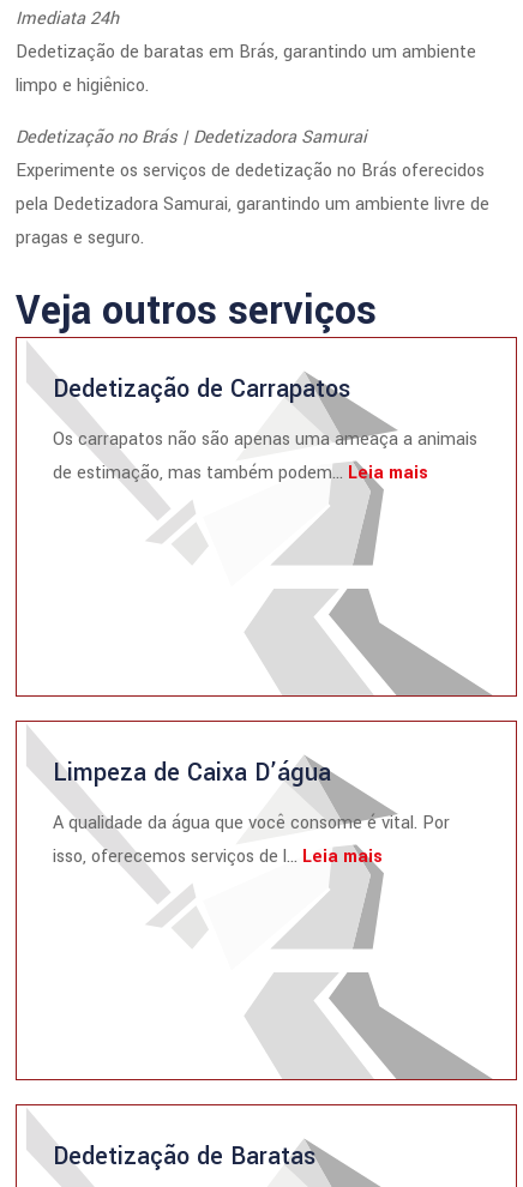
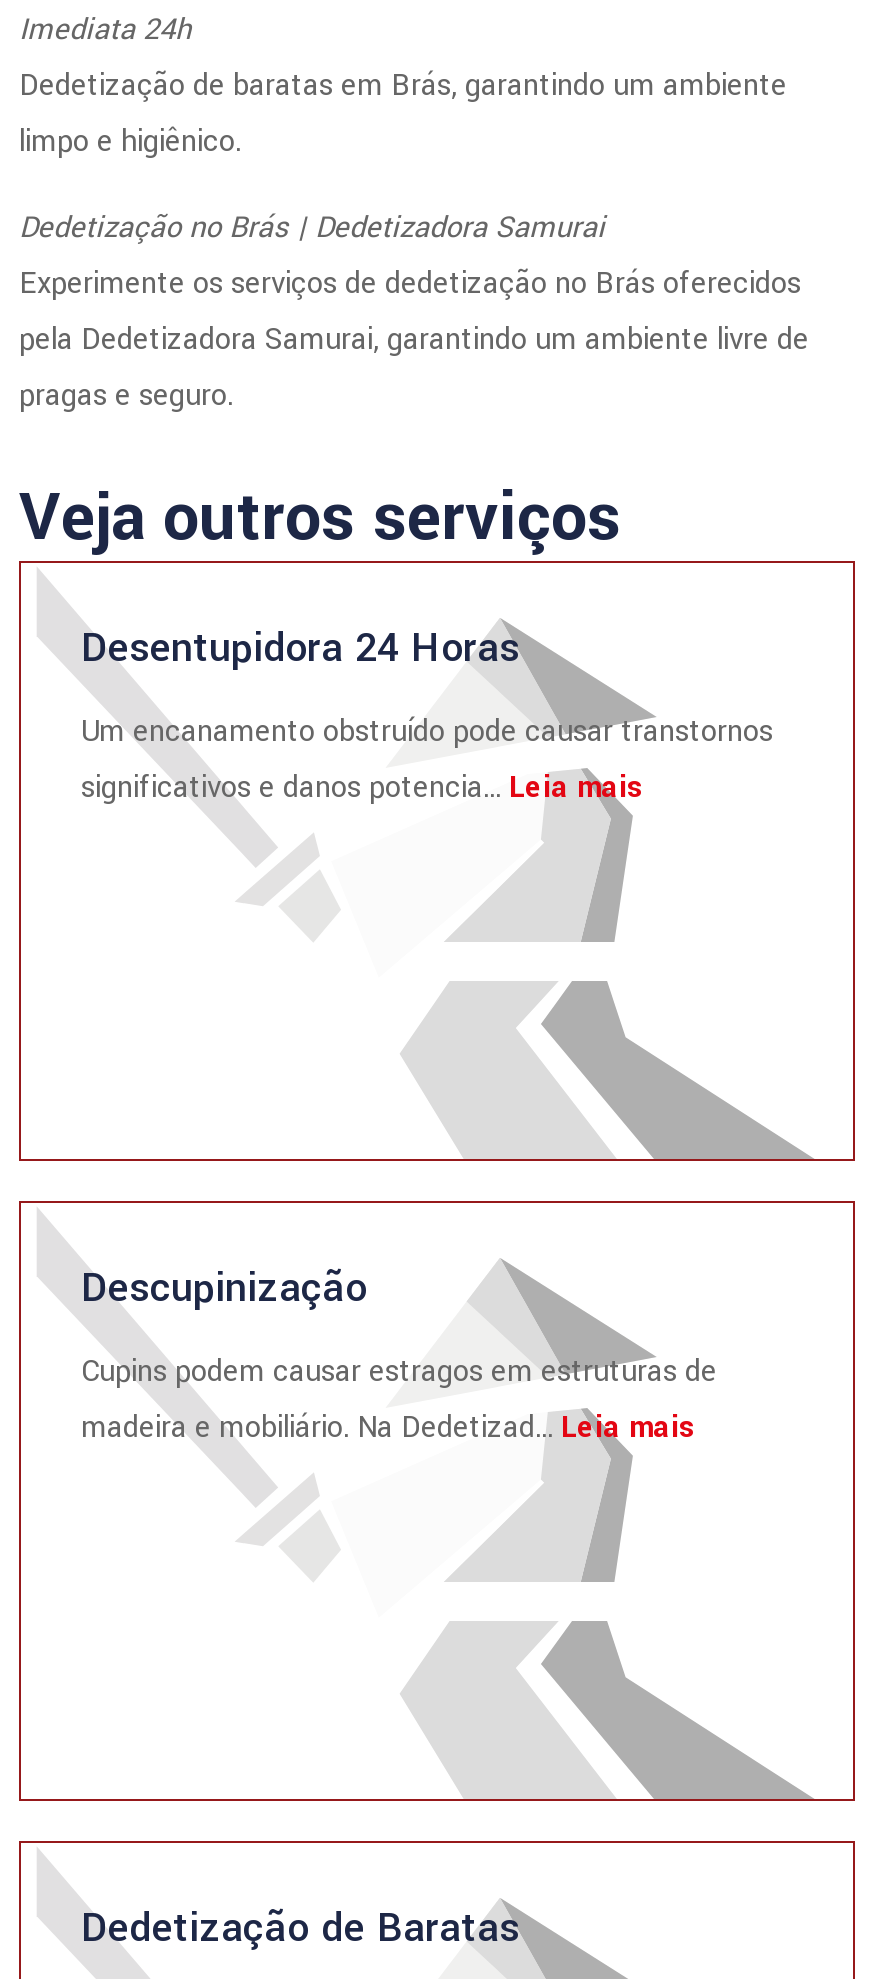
[53,372,350,406] Dedetização de Carrapatos -> [81,619,519,677] Desentupidora 24 Horas
[53,427,477,486] Os carrapatos não são apenas uma ameaça a animais | de estimação, mas também podem... Leia mais -> [81,711,773,809] Um encanamento obstruído pode causar transtornos | significativos e danos potencia... Leia mais
[53,755,331,790] Limpeza de Caixa D’água -> [81,1259,367,1317] Descupinização
[53,811,450,869] A qualidade da água que você consome é vital. Por | isso, oferecemos serviços de l... Leia mais -> [81,1351,717,1449] Cupins podem causar estragos em estruturas de | madeira e mobiliário. Na Dedetizad... Leia mais

